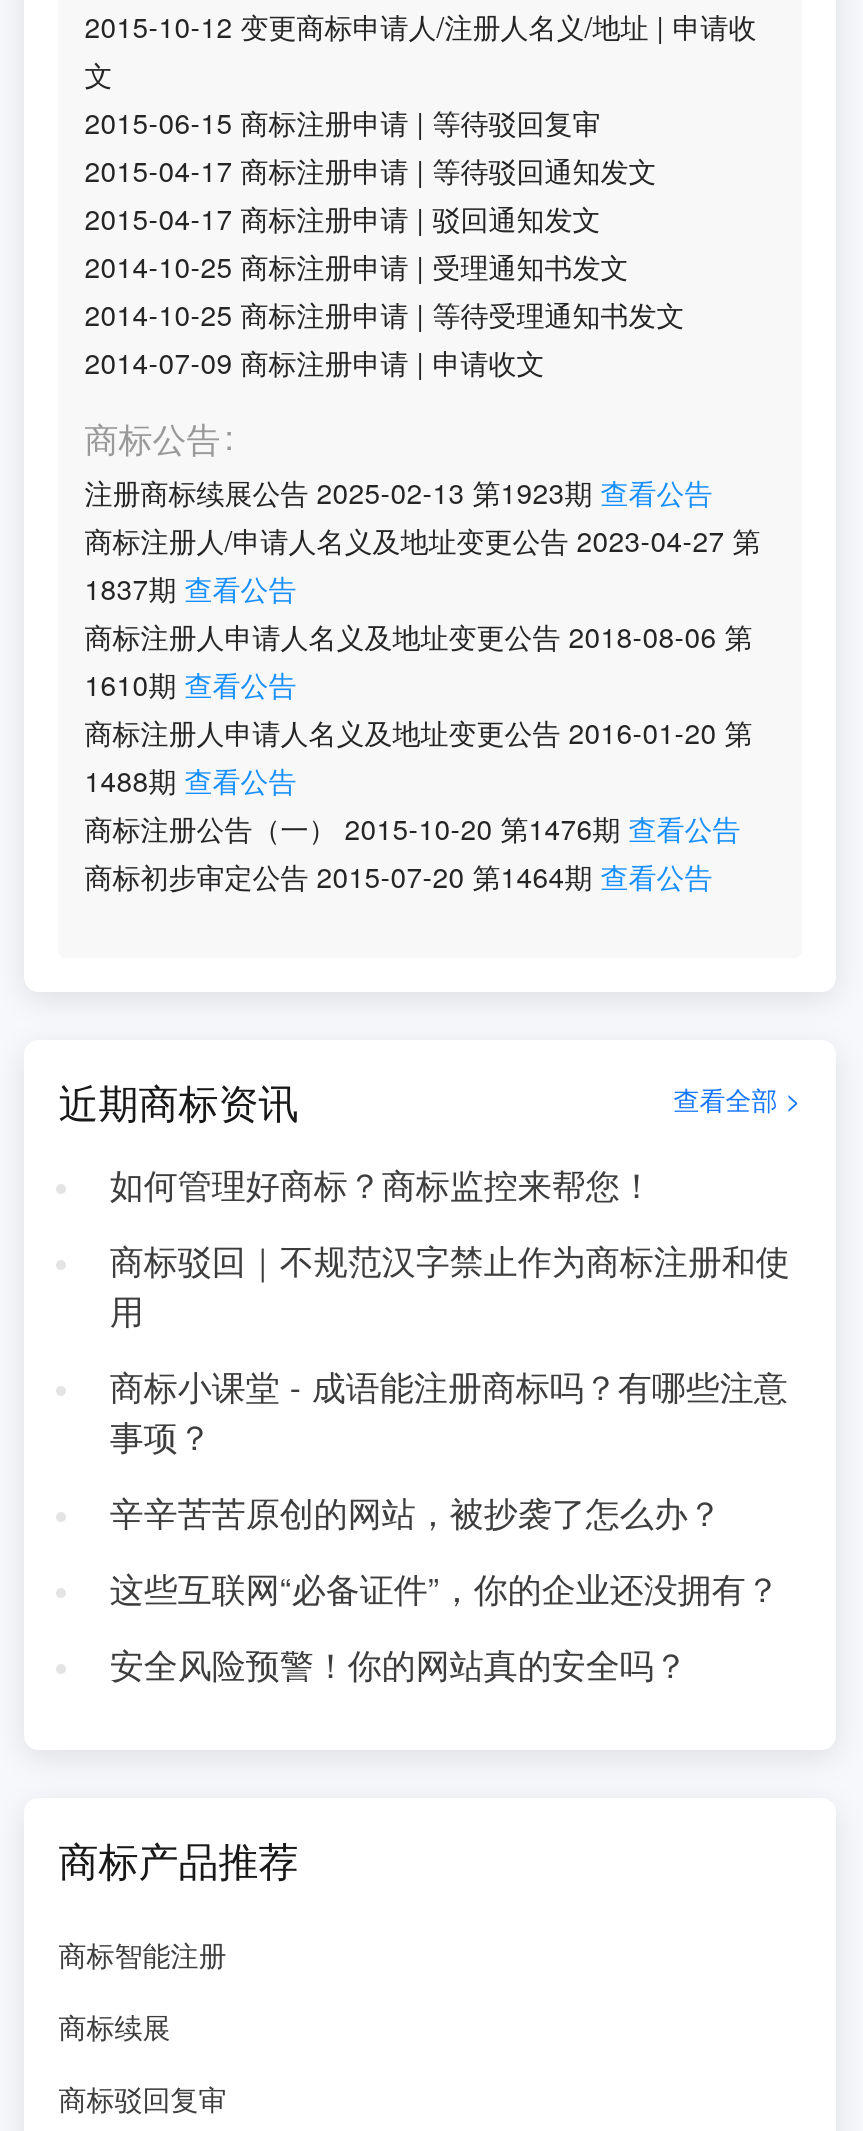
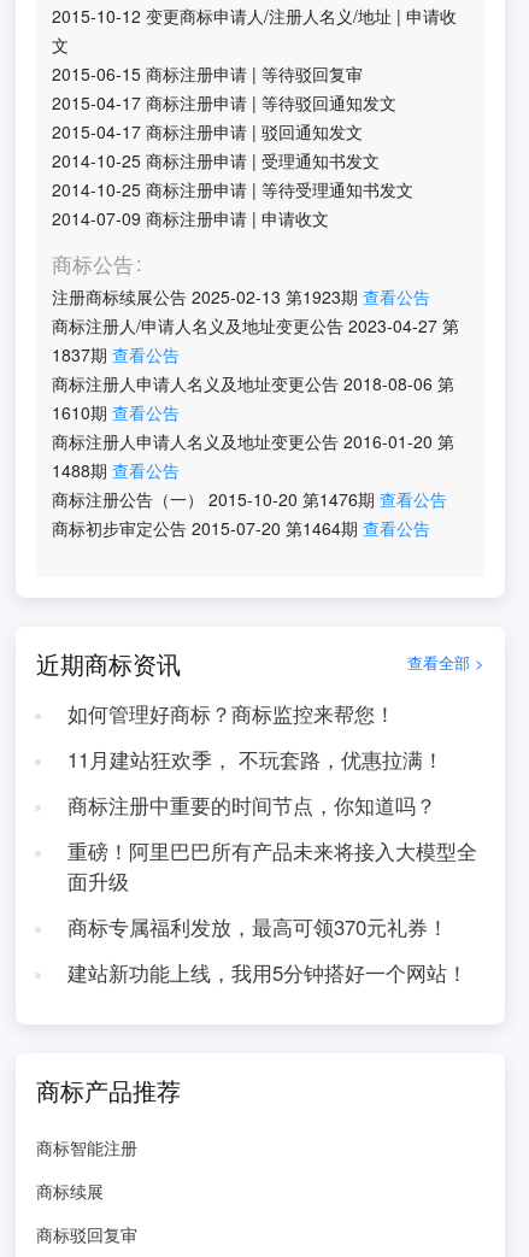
[110,1236,790,1334] 商标驳回｜不规范汉字禁止作为商标注册和使 | 用 -> [67,745,443,774] 11月建站狂欢季， 不玩套路，优惠拉满！
[110,1362,788,1460] 商标小课堂 - 成语能注册商标吗？有哪些注意 | 事项？ -> [67,791,436,820] 商标注册中重要的时间节点，你知道吗？
[110,1488,722,1536] 辛辛苦苦原创的网站，被抄袭了怎么办？ -> [67,836,477,895] 重磅！阿里巴巴所有产品未来将接入大模型全 | 面升级
[110,1564,780,1612] 这些互联网“必备证件”，你的企业还没拥有？ -> [67,912,448,941] 商标专属福利发放，最高可领370元礼券！
[110,1640,688,1688] 安全风险预警！你的网站真的安全吗？ -> [67,958,467,987] 建站新功能上线，我用5分钟搭好一个网站！

